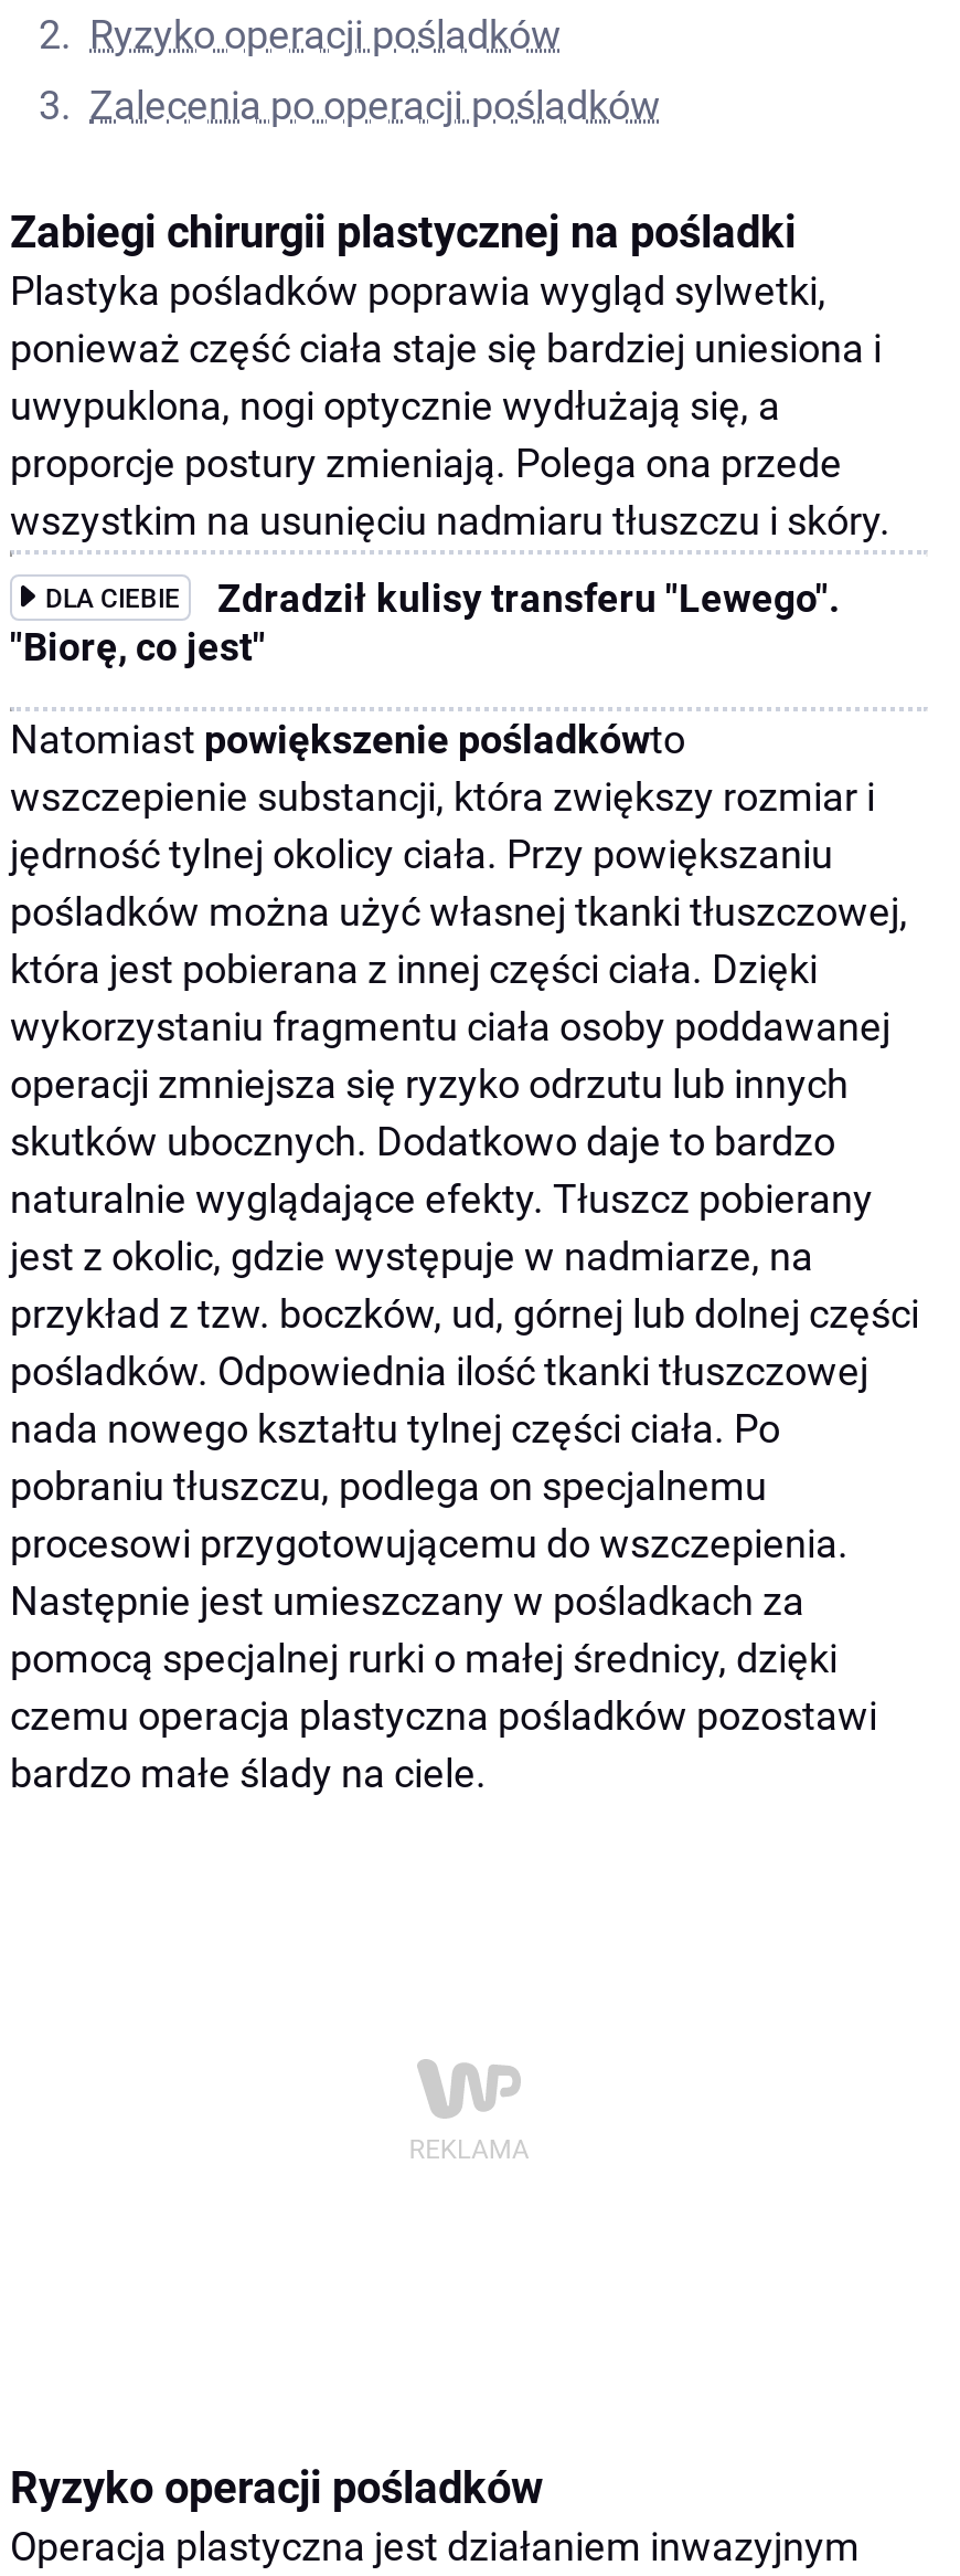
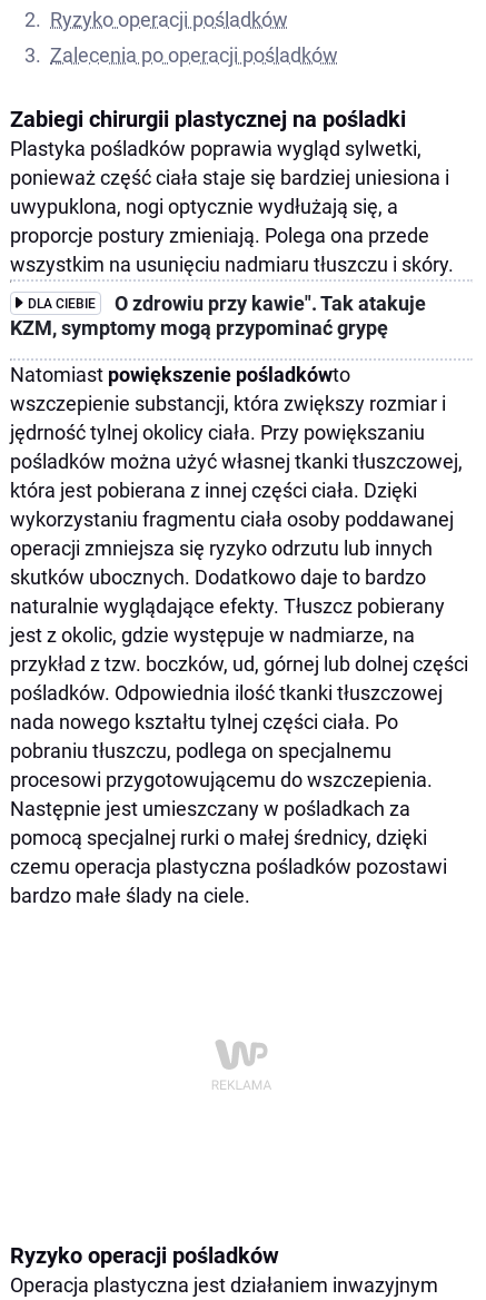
[10,576,840,668] Zdradził kulisy transferu "Lewego". | "Biorę, co jest" -> [10,292,426,339] O zdrowiu przy kawie". Tak atakuje | KZM, symptomy mogą przypominać grypę

